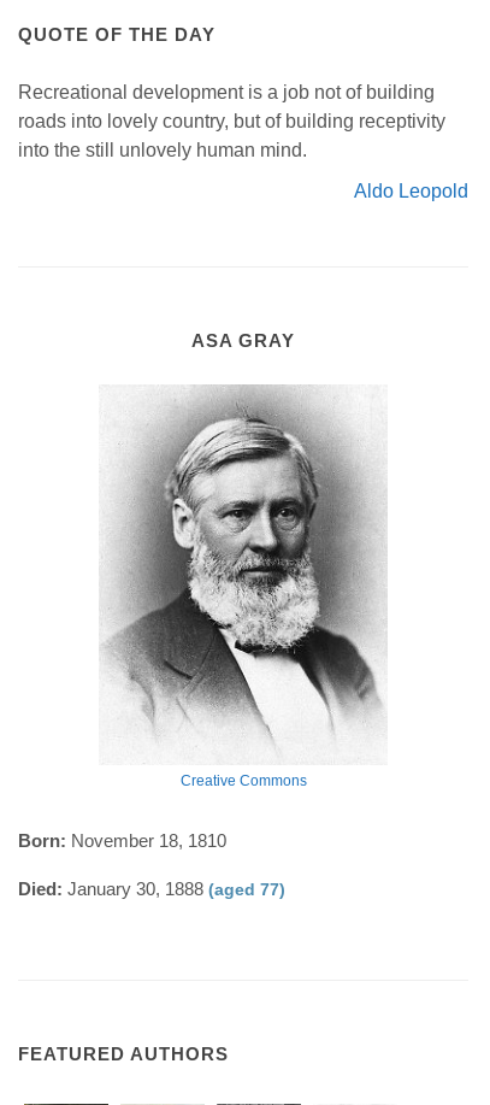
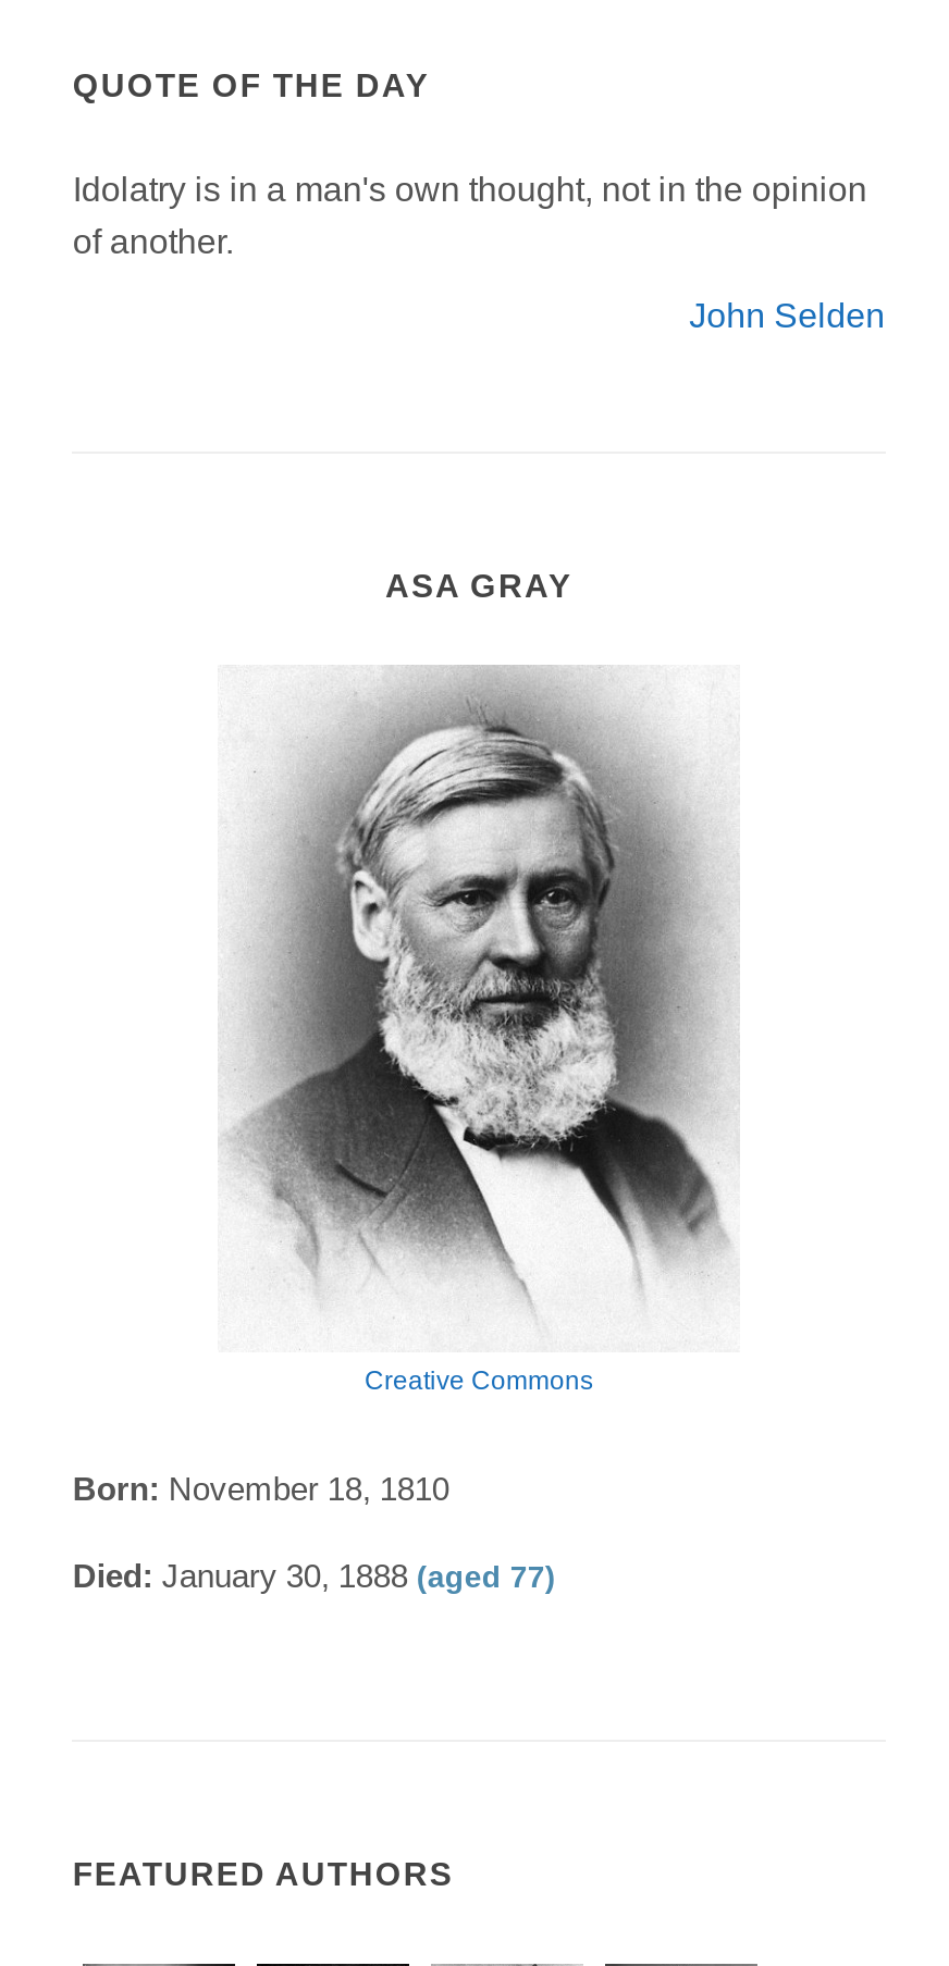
[19,81,446,160] Recreational development is a job not of building | roads into lovely country, but of building receptivity | into the still unlovely human mind. -> [73,170,867,259] Idolatry is in a man's own thought, not in the opinion | of another.
[353,180,468,201] Aldo Leopold -> [689,296,885,333] John Selden

